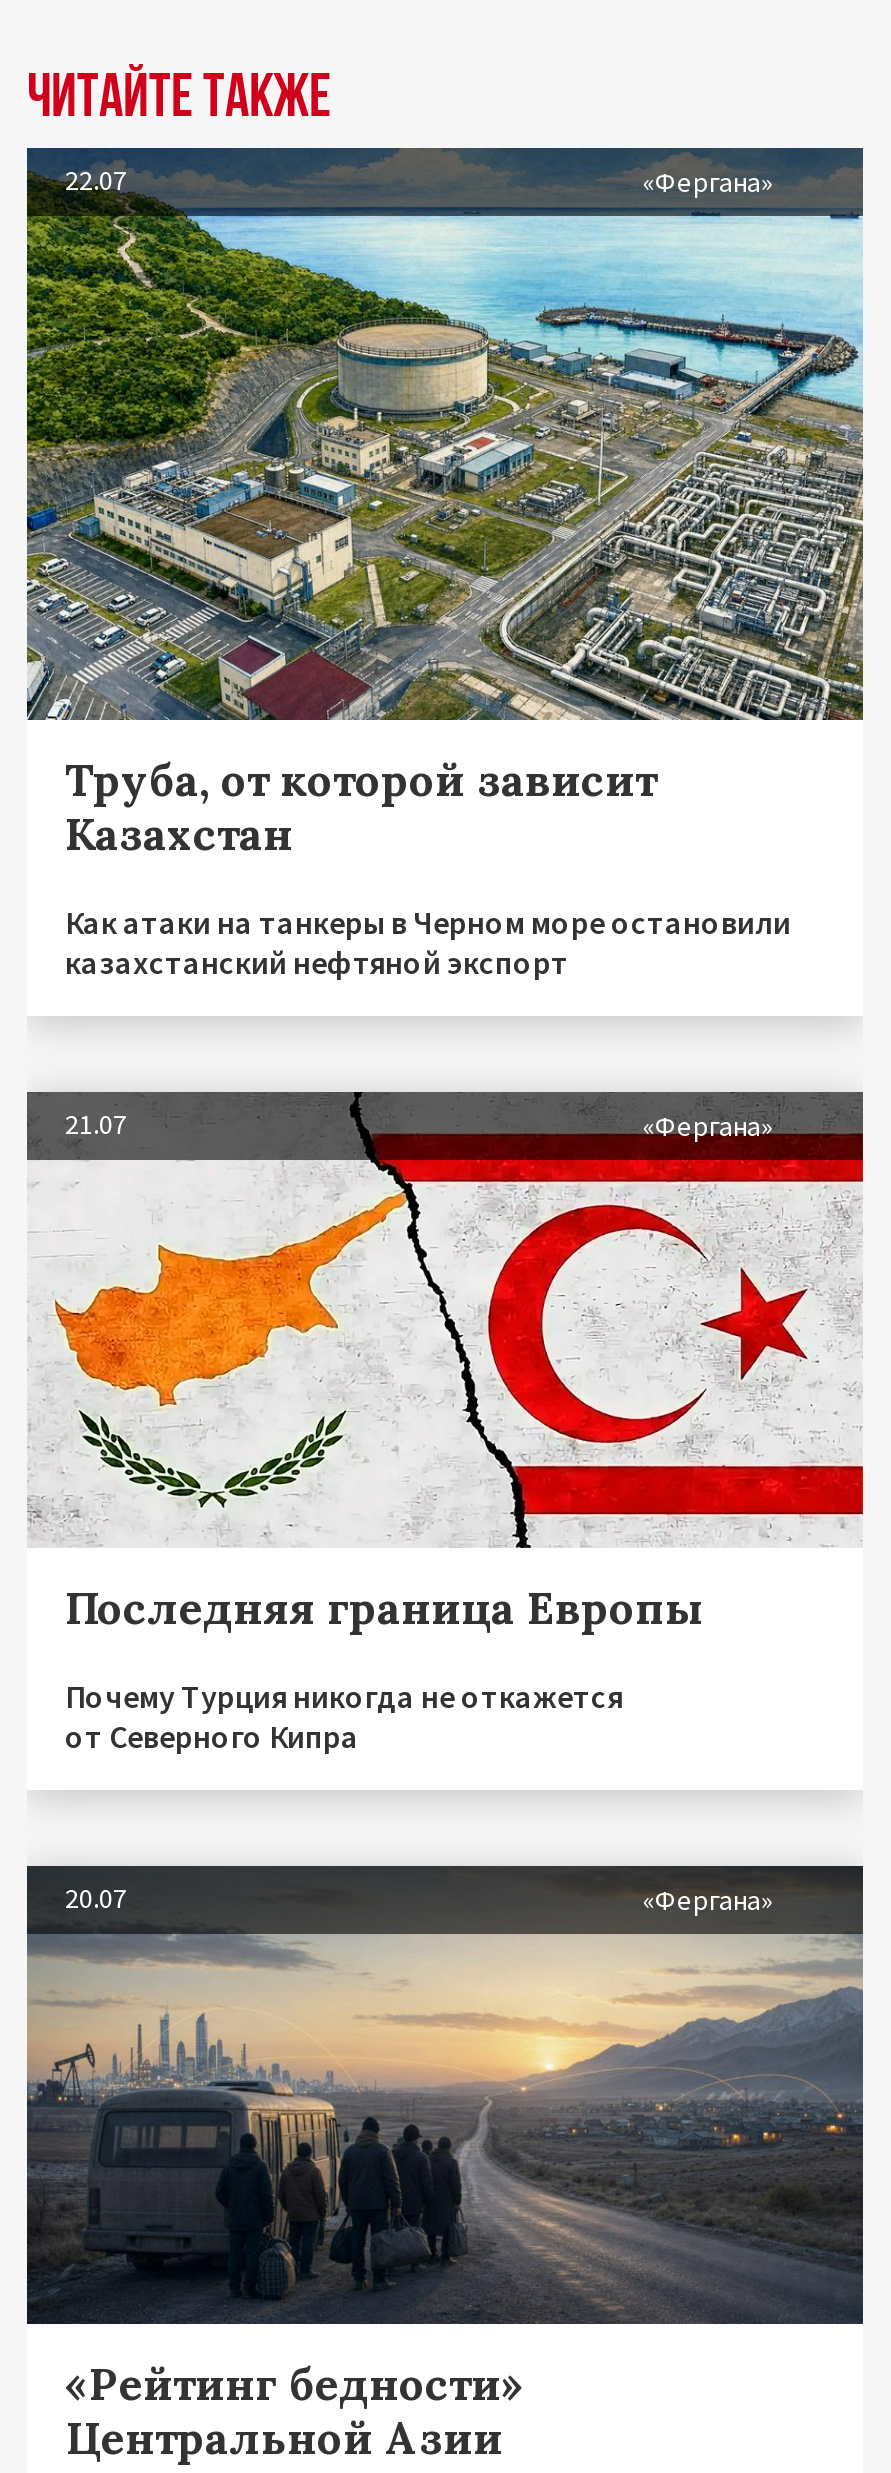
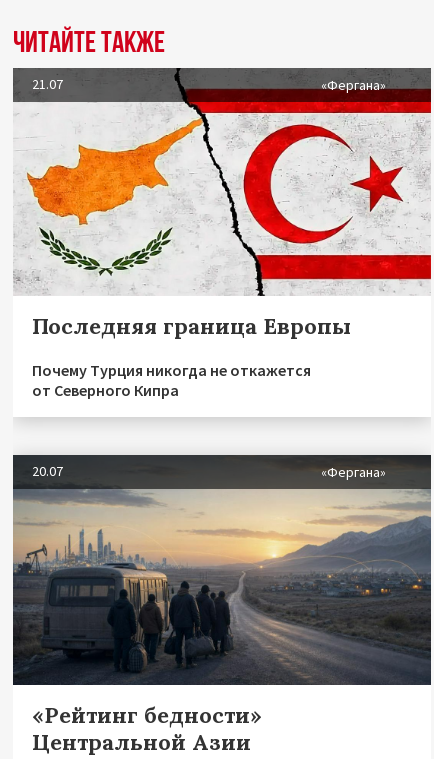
[25,148,865,722] [image] | 22.07 | «Фергана» -> none
[65,751,791,981] Труба, от которой зависит | Казахстан | Как атаки на танкеры в Черном море остановили | казахстанский нефтяной экспорт -> none

